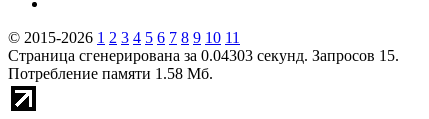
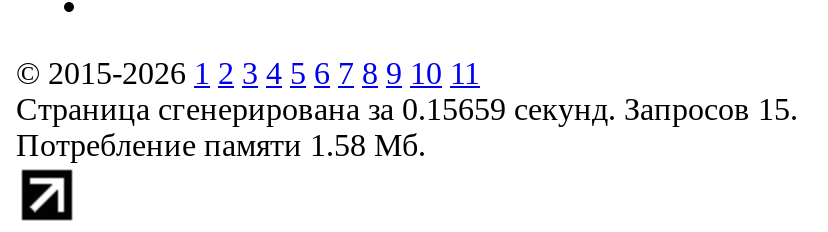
[8,47,399,64] Страница сгенерирована за 0.04303 секунд. Запросов 15. -> [16,91,798,125] Страница сгенерирована за 0.15659 секунд. Запросов 15.

